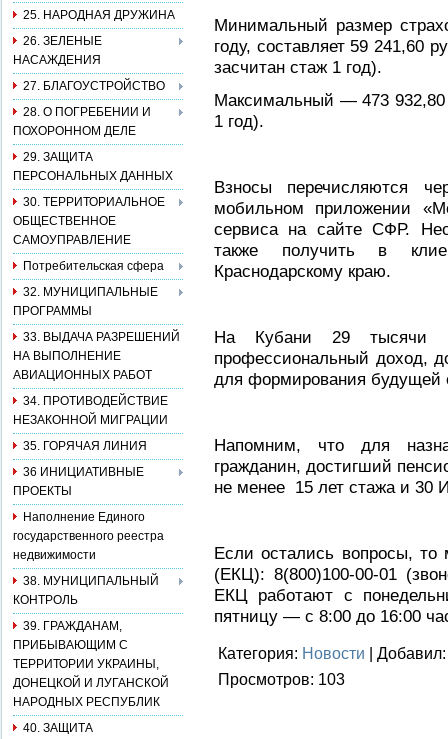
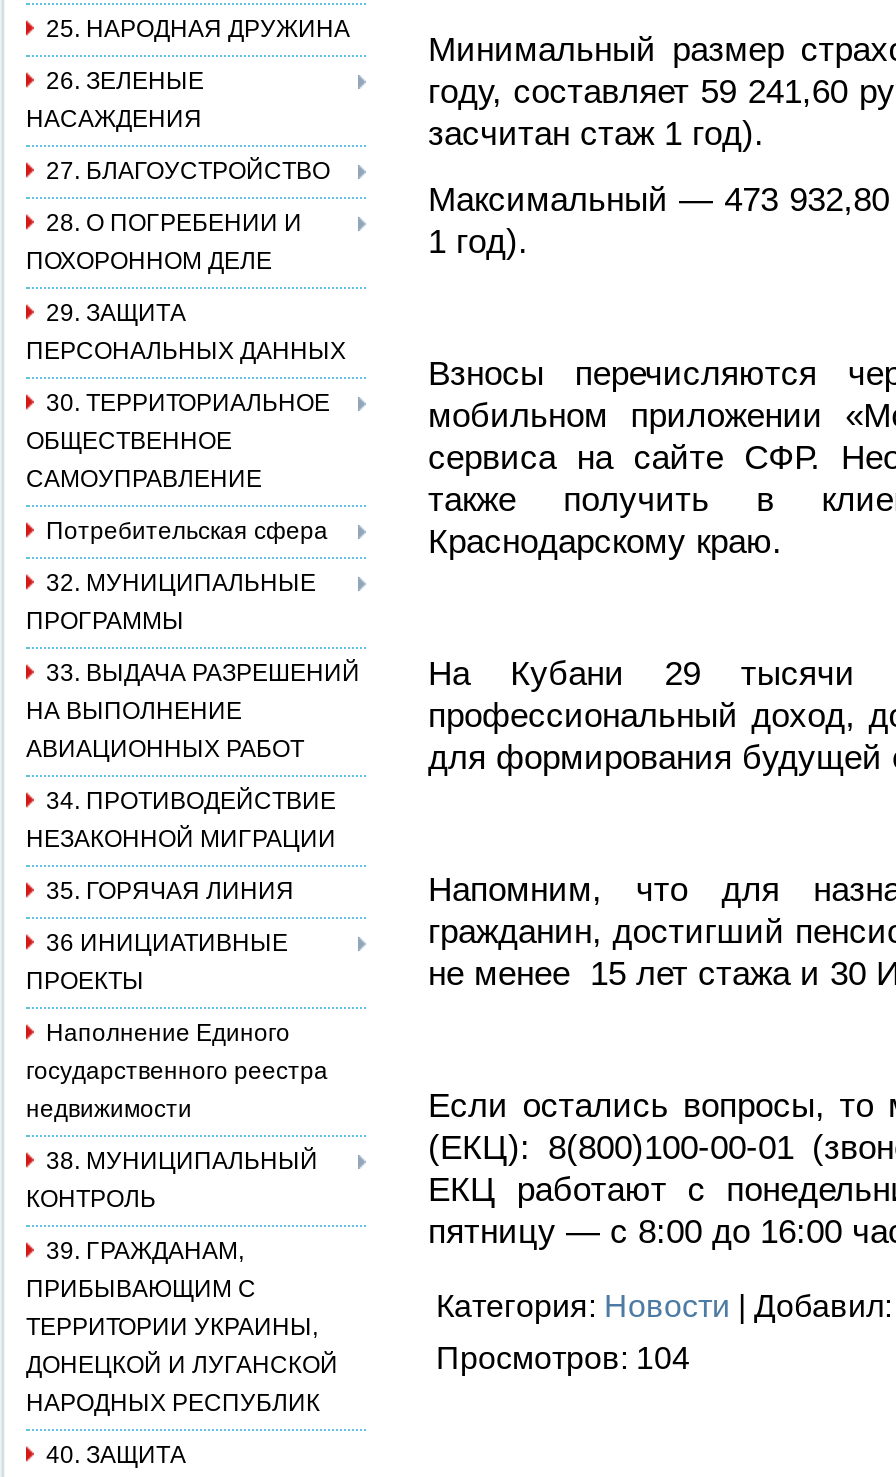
[218,671,345,688] Просмотров: 103 -> [436,1341,690,1375] Просмотров: 104

